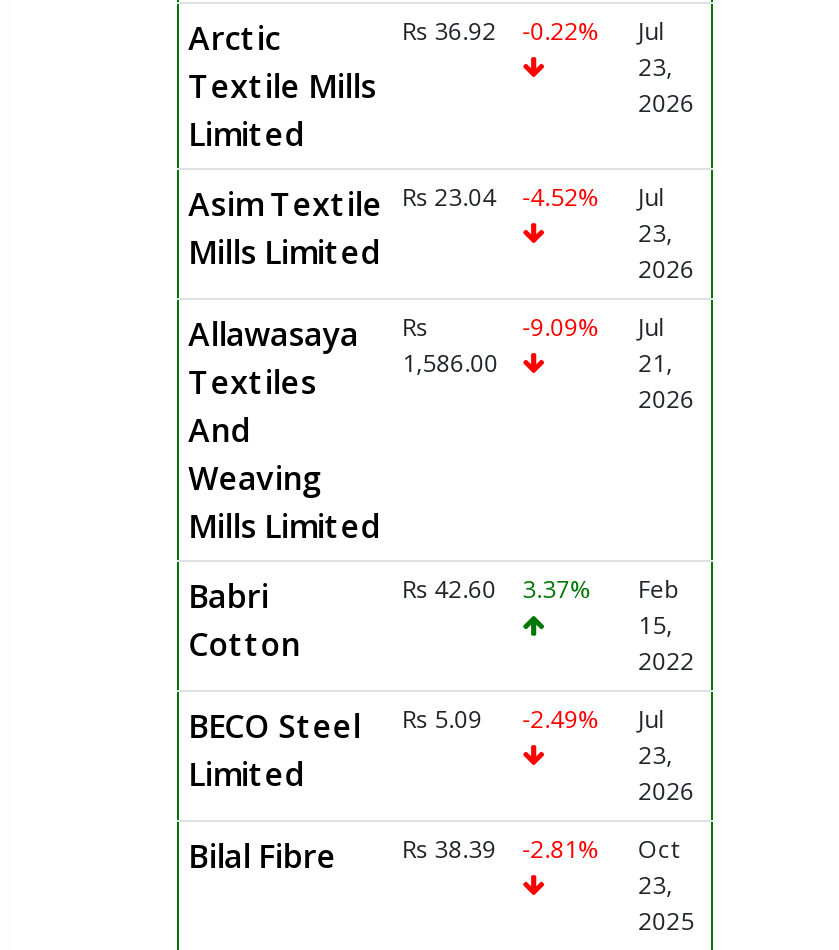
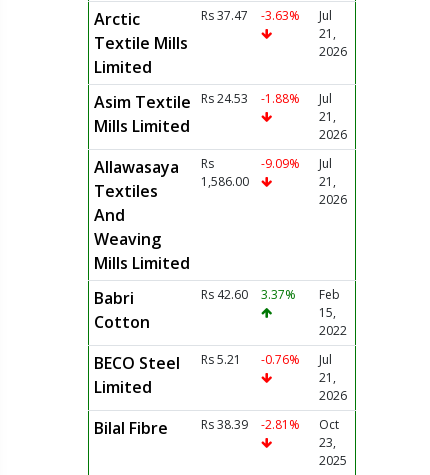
[402,14,496,48] Rs 36.92 -> [201,7,248,24] Rs 37.47
[522,14,600,48] -0.22% -> [261,7,300,24] -3.63%
[638,50,672,84] 23, -> [319,25,336,42] 21,
[402,180,496,214] Rs 23.04 -> [201,90,248,107] Rs 24.53
[522,180,600,214] -4.52% -> [261,90,300,107] -1.88%
[638,216,672,250] 23, -> [319,108,336,125] 21,
[402,702,482,736] Rs 5.09 -> [201,351,241,368] Rs 5.21
[522,702,600,736] -2.49% -> [261,351,300,368] -0.76%
[638,738,672,772] 23, -> [319,369,336,386] 21,

